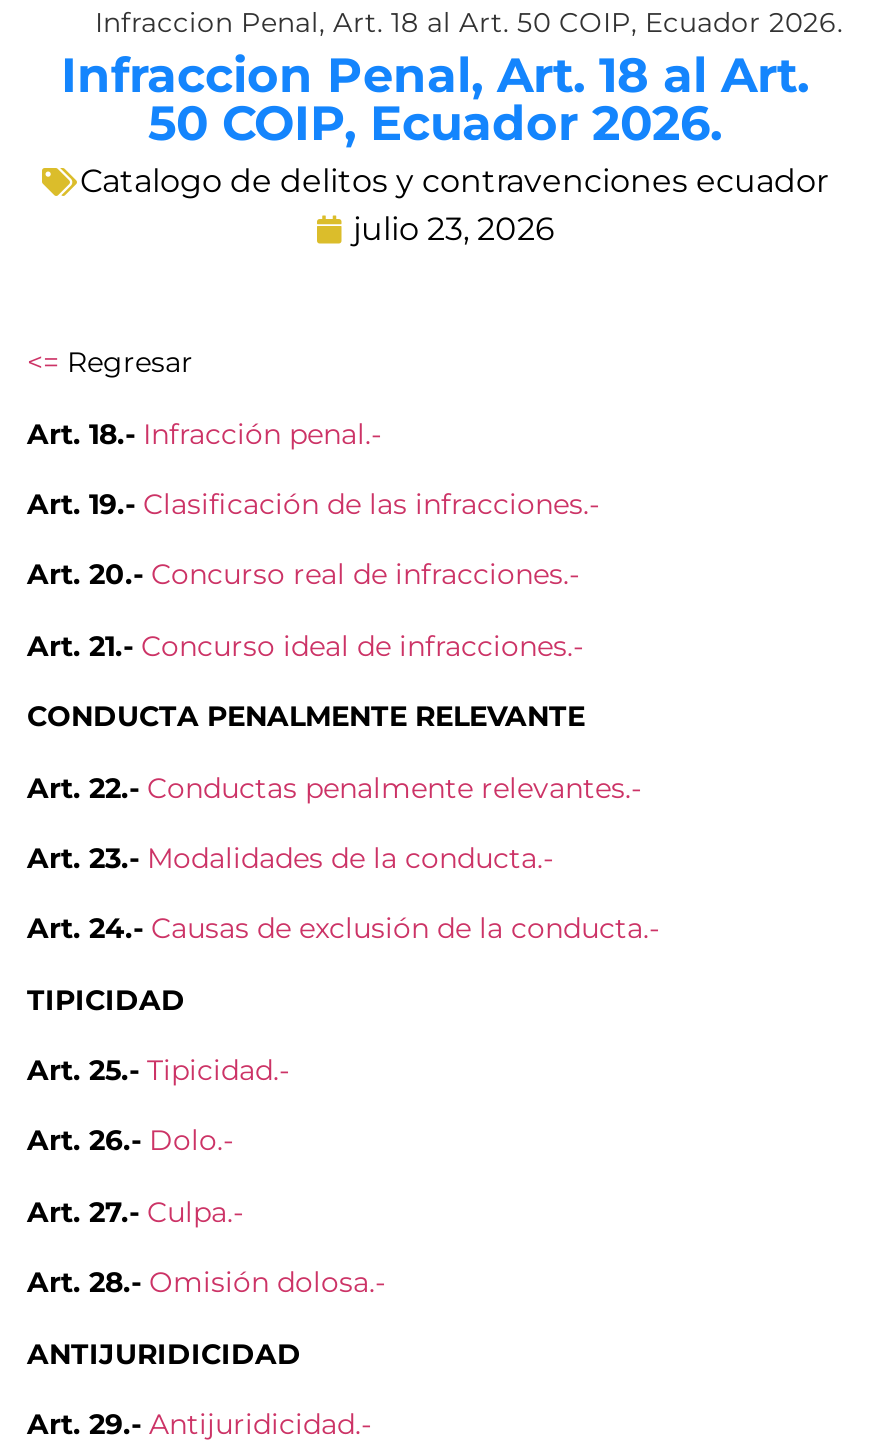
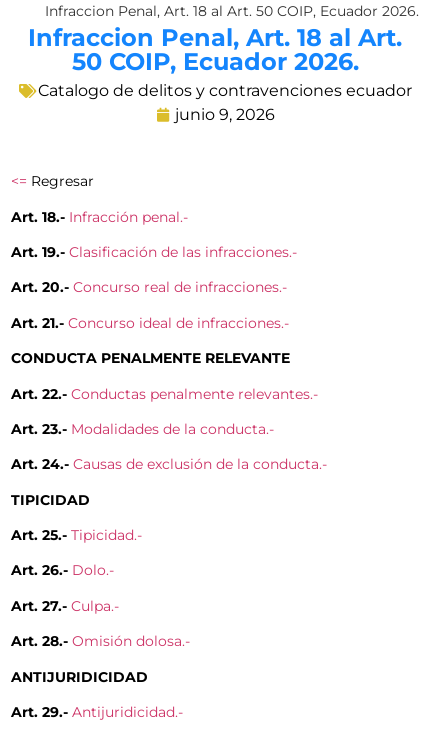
[353,210,555,248] julio 23, 2026 -> [174,105,274,124] junio 9, 2026

